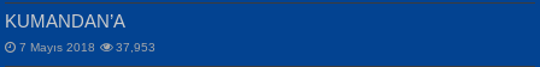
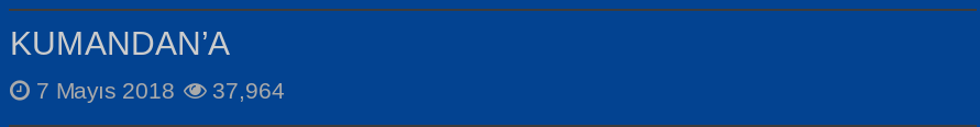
[20,41,156,54] 7 Mayıs 2018 37,953 -> [36,79,285,103] 7 Mayıs 2018 37,964

